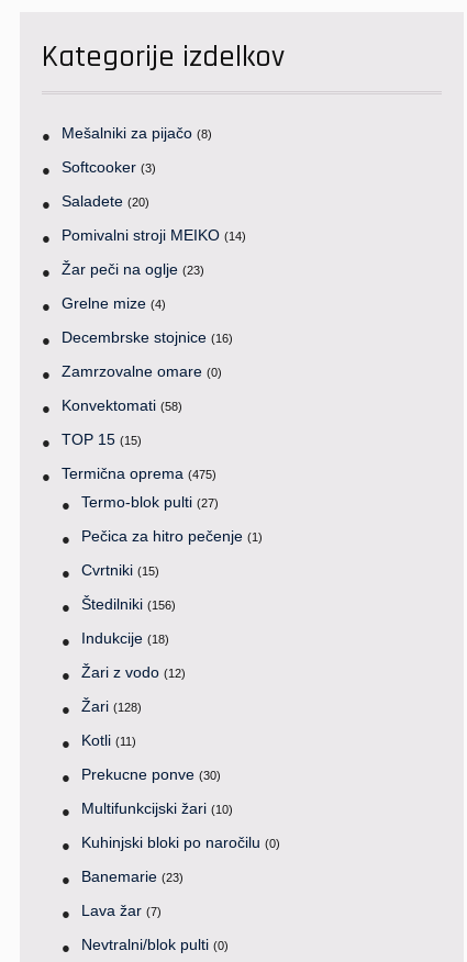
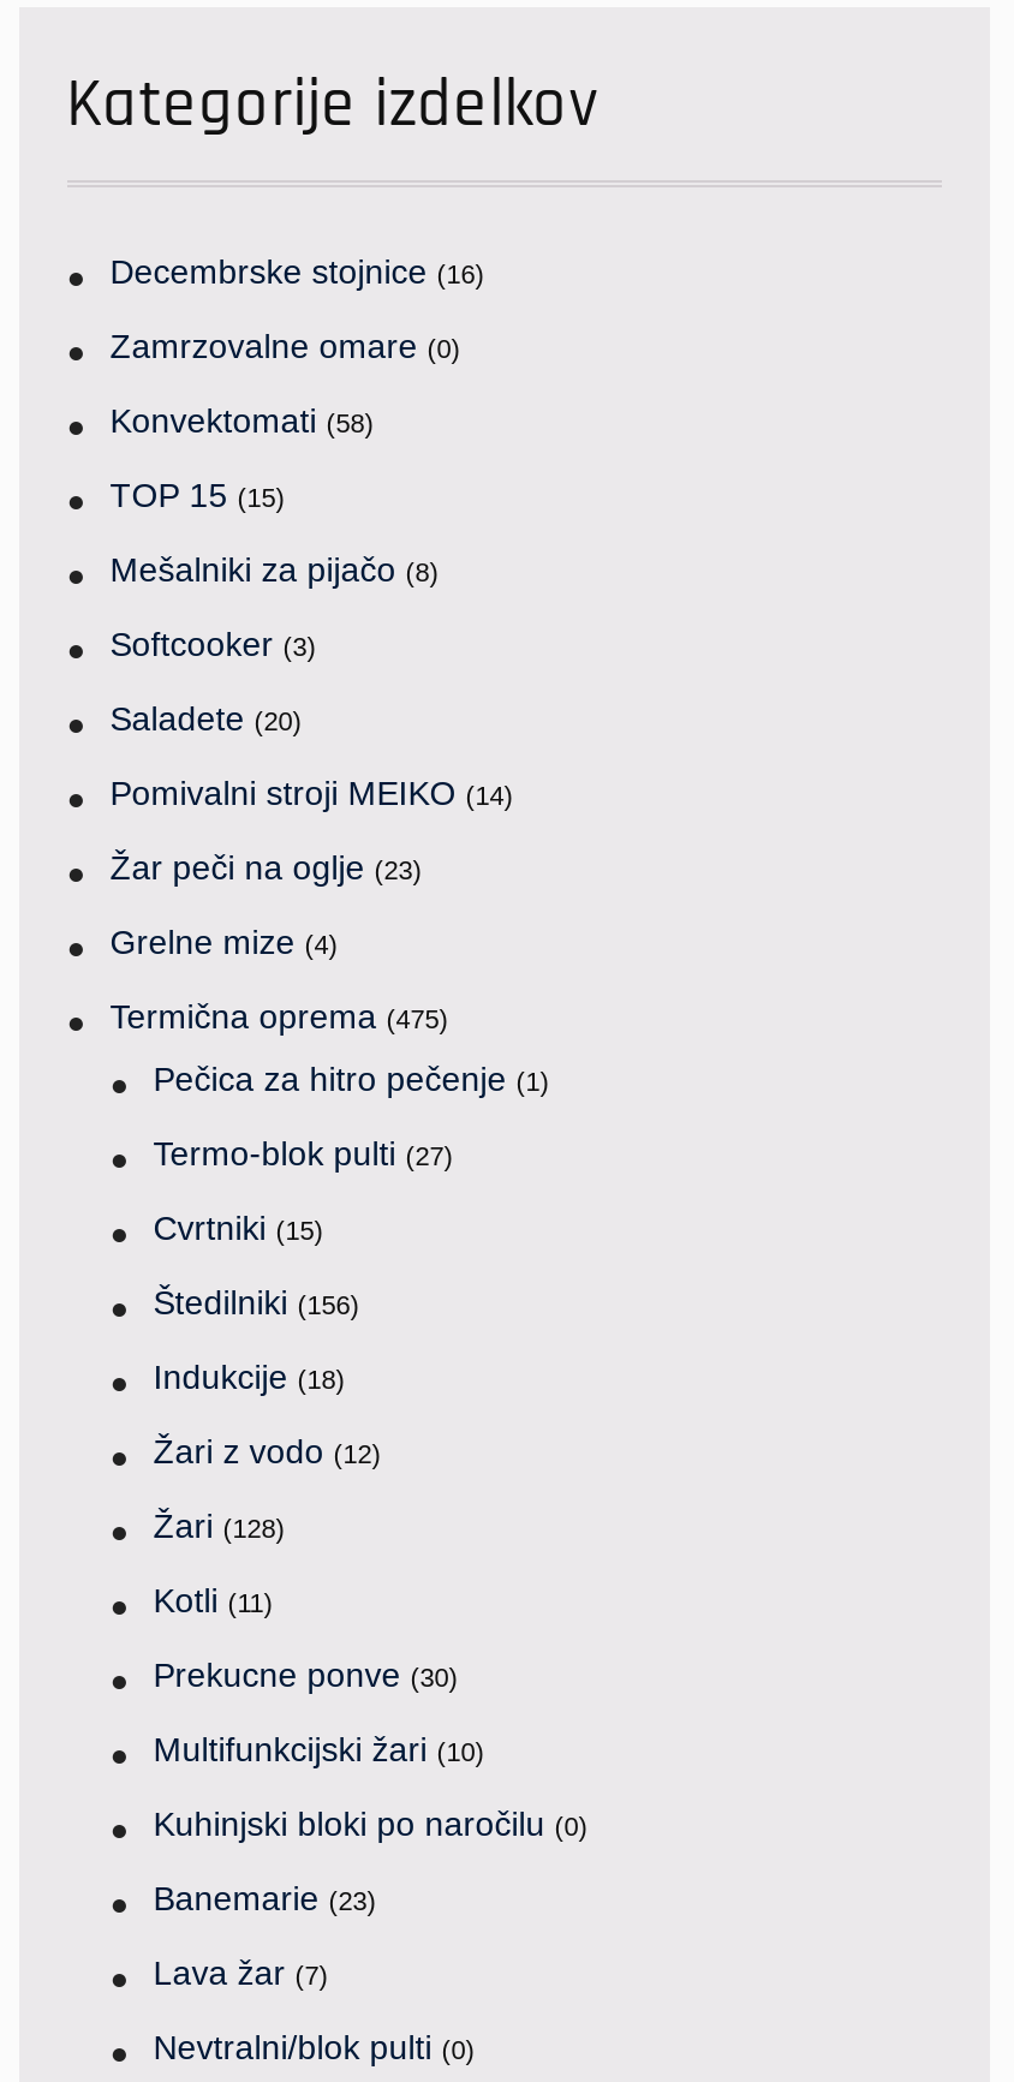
moved [61,124,246,312] -> [110,549,513,959]: Mešalniki za pijačo (8) | Softcooker (3) | Saladete (20) | Pomivalni stroji MEIKO (14) | Žar peči na oglje (23) | Grelne mize (4)
moved [61,329,233,448] -> [110,251,485,513]: Decembrske stojnice (16) | Zamrzovalne omare (0) | Konvektomati (58) | TOP 15 (15)
moved [81,493,218,511] -> [153,1132,453,1171]: Termo-blok pulti (27)
moved [81,527,262,545] -> [153,1058,550,1096]: Pečica za hitro pečenje (1)

